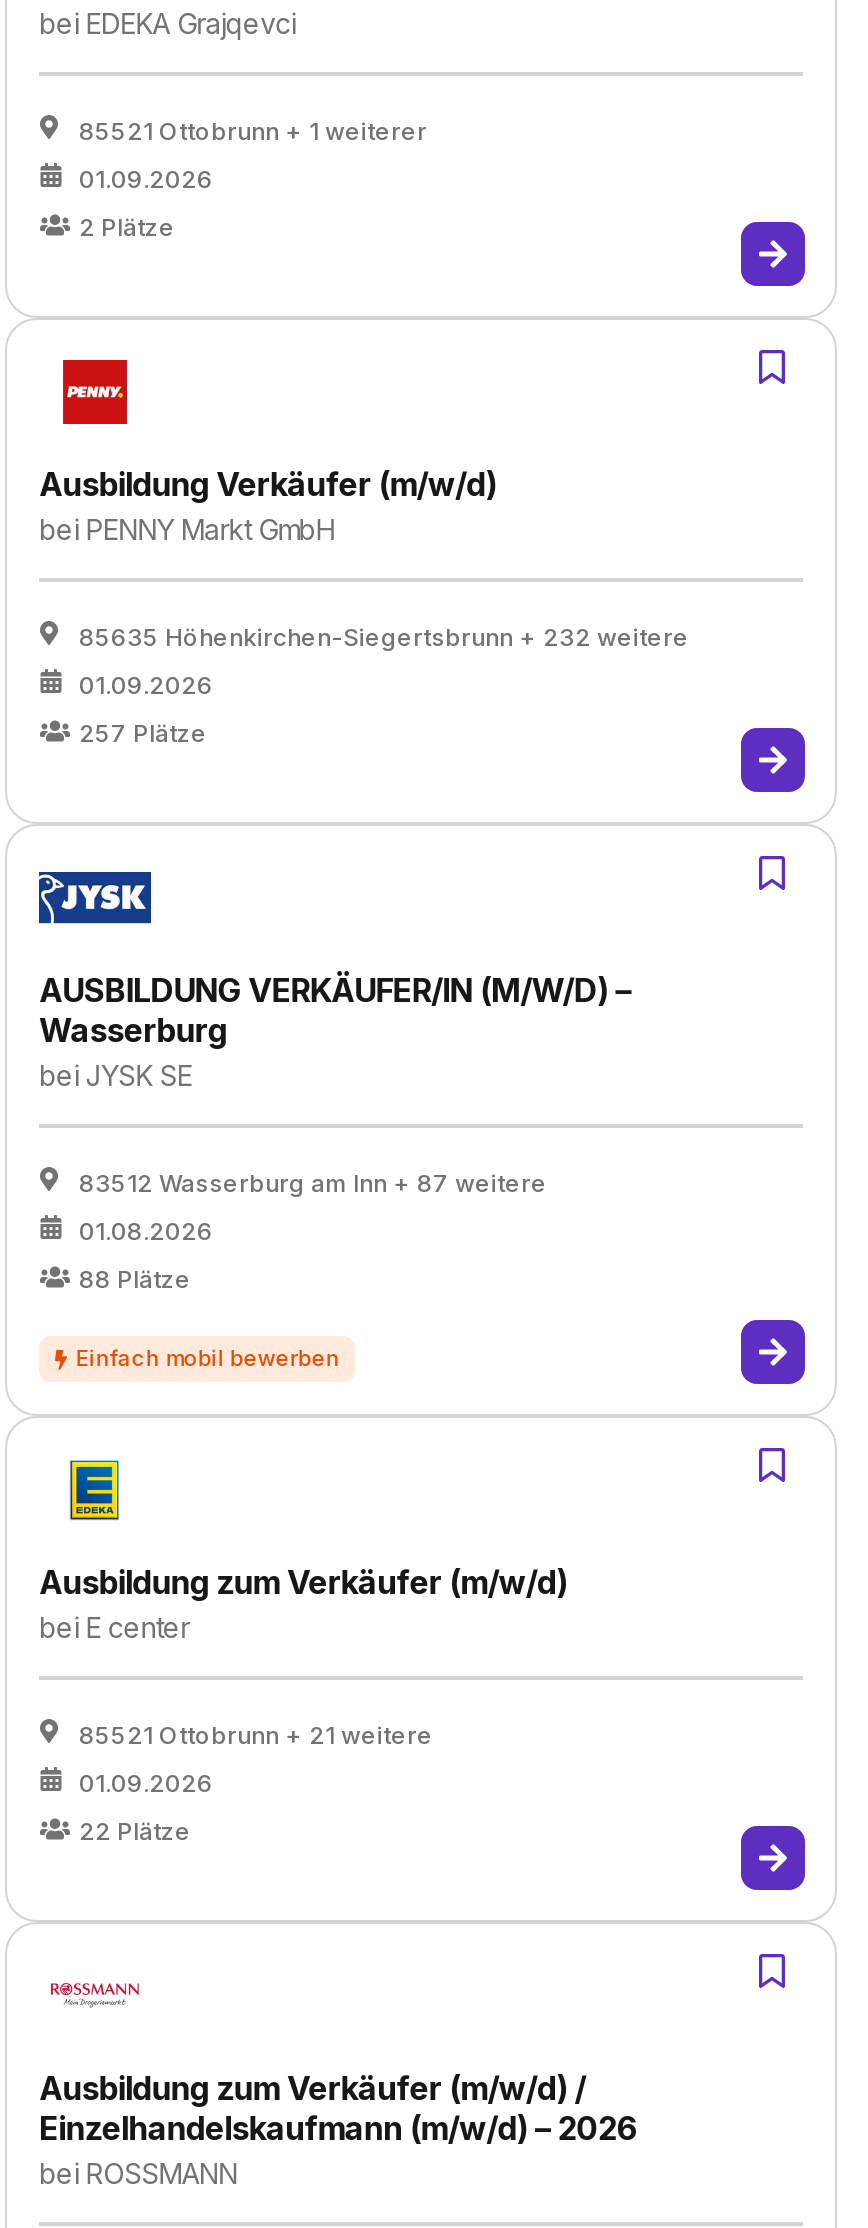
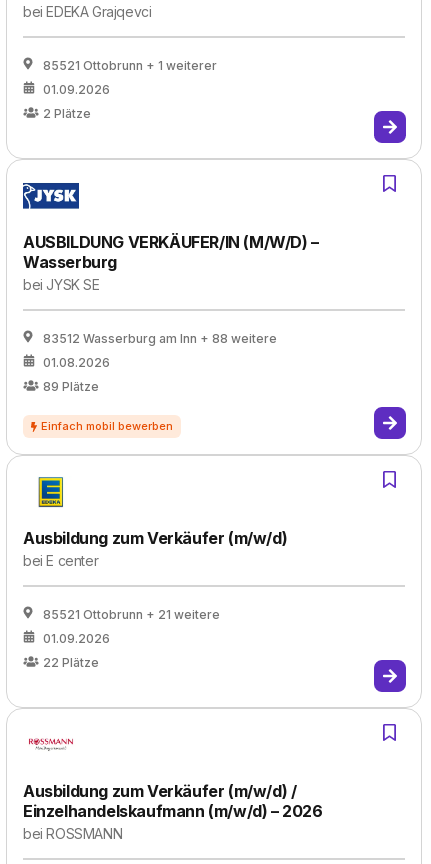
[39,358,689,748] [image] | Ausbildung Verkäufer (m/w/d) | bei PENNY Markt GmbH | 85635 Höhenkirchen-Siegertsbrunn + 232 weitere | 01.09.2026 | 257 Plätze -> none
[79,1168,547,1198] 83512 Wasserburg am Inn + 87 weitere -> [43,331,277,346] 83512 Wasserburg am Inn + 88 weitere
[79,1264,191,1294] 88 Plätze -> [43,379,99,394] 89 Plätze

